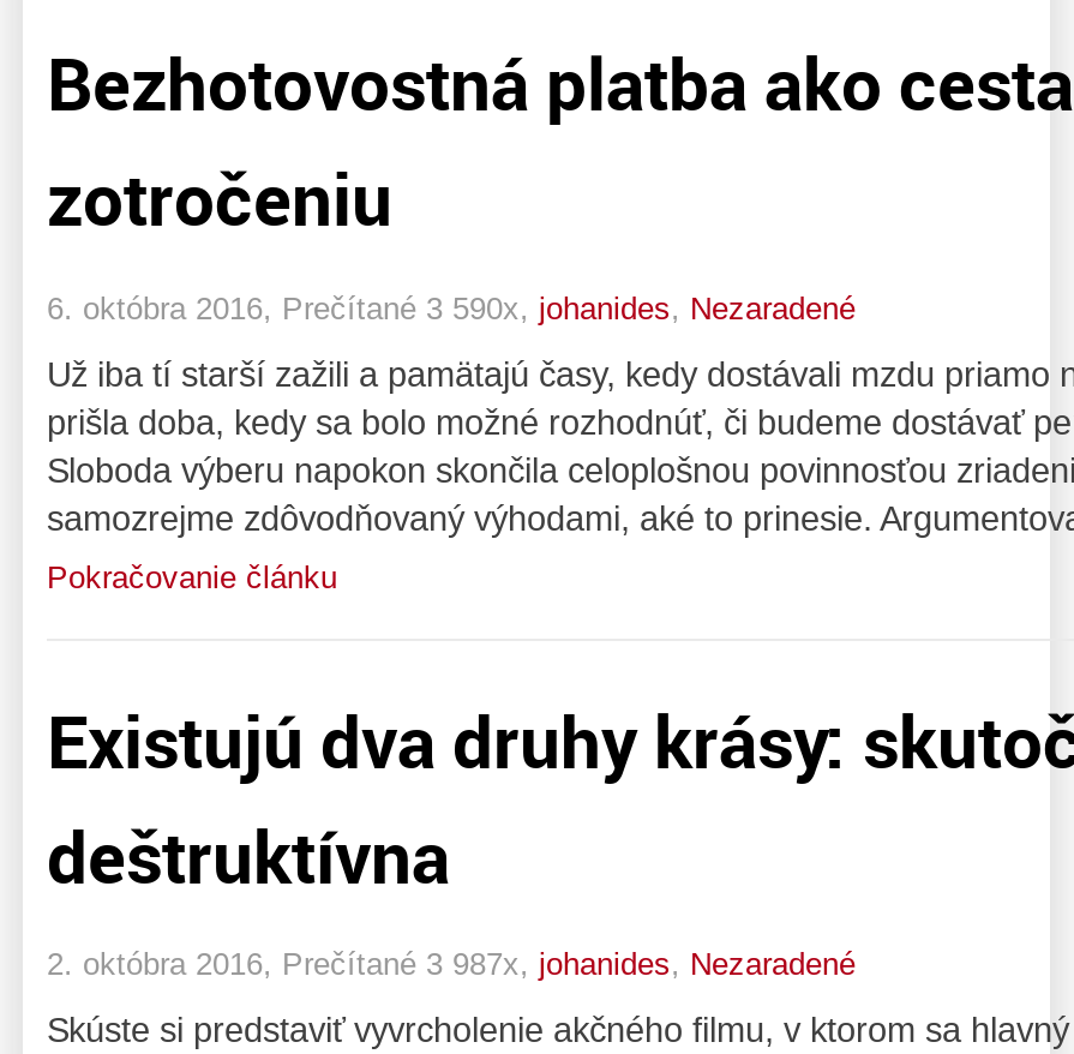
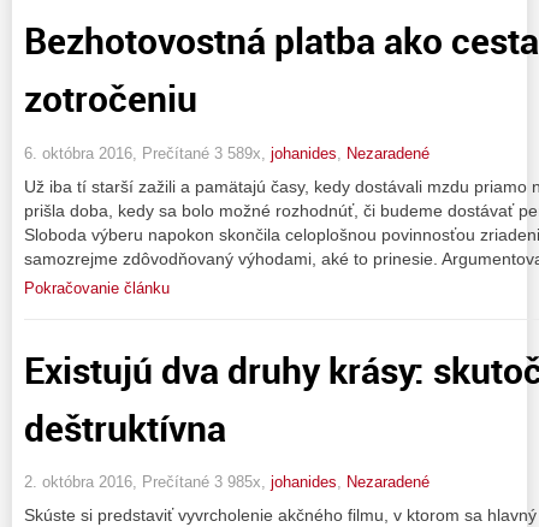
[47,290,856,326] 6. októbra 2016, Prečítané 3 590x, johanides, Nezaradené -> [24,144,430,162] 6. októbra 2016, Prečítané 3 589x, johanides, Nezaradené
[47,947,856,983] 2. októbra 2016, Prečítané 3 987x, johanides, Nezaradené -> [24,473,430,491] 2. októbra 2016, Prečítané 3 985x, johanides, Nezaradené

